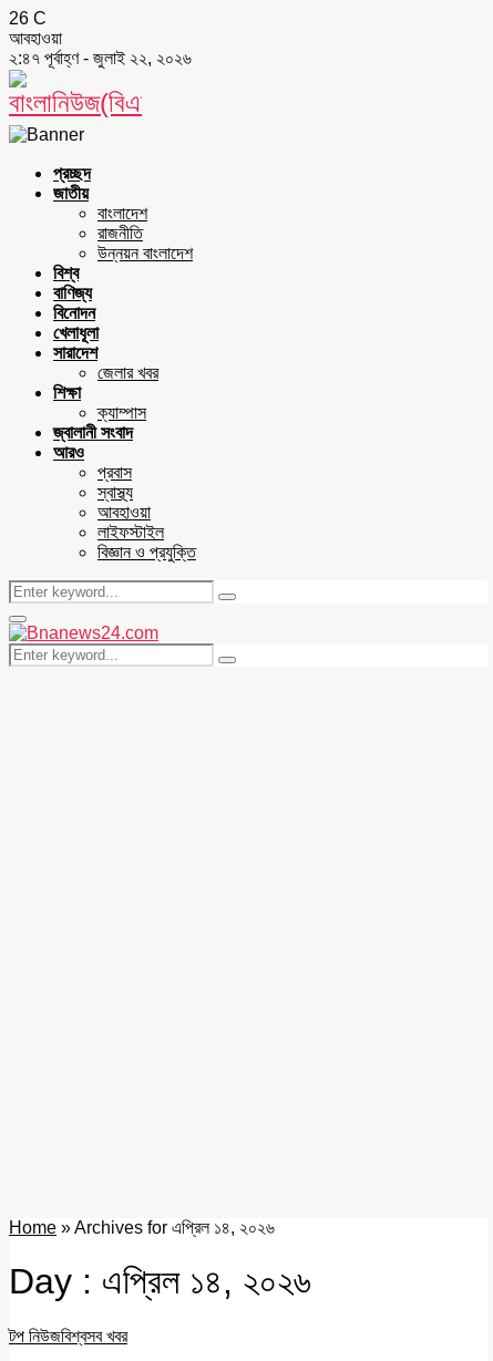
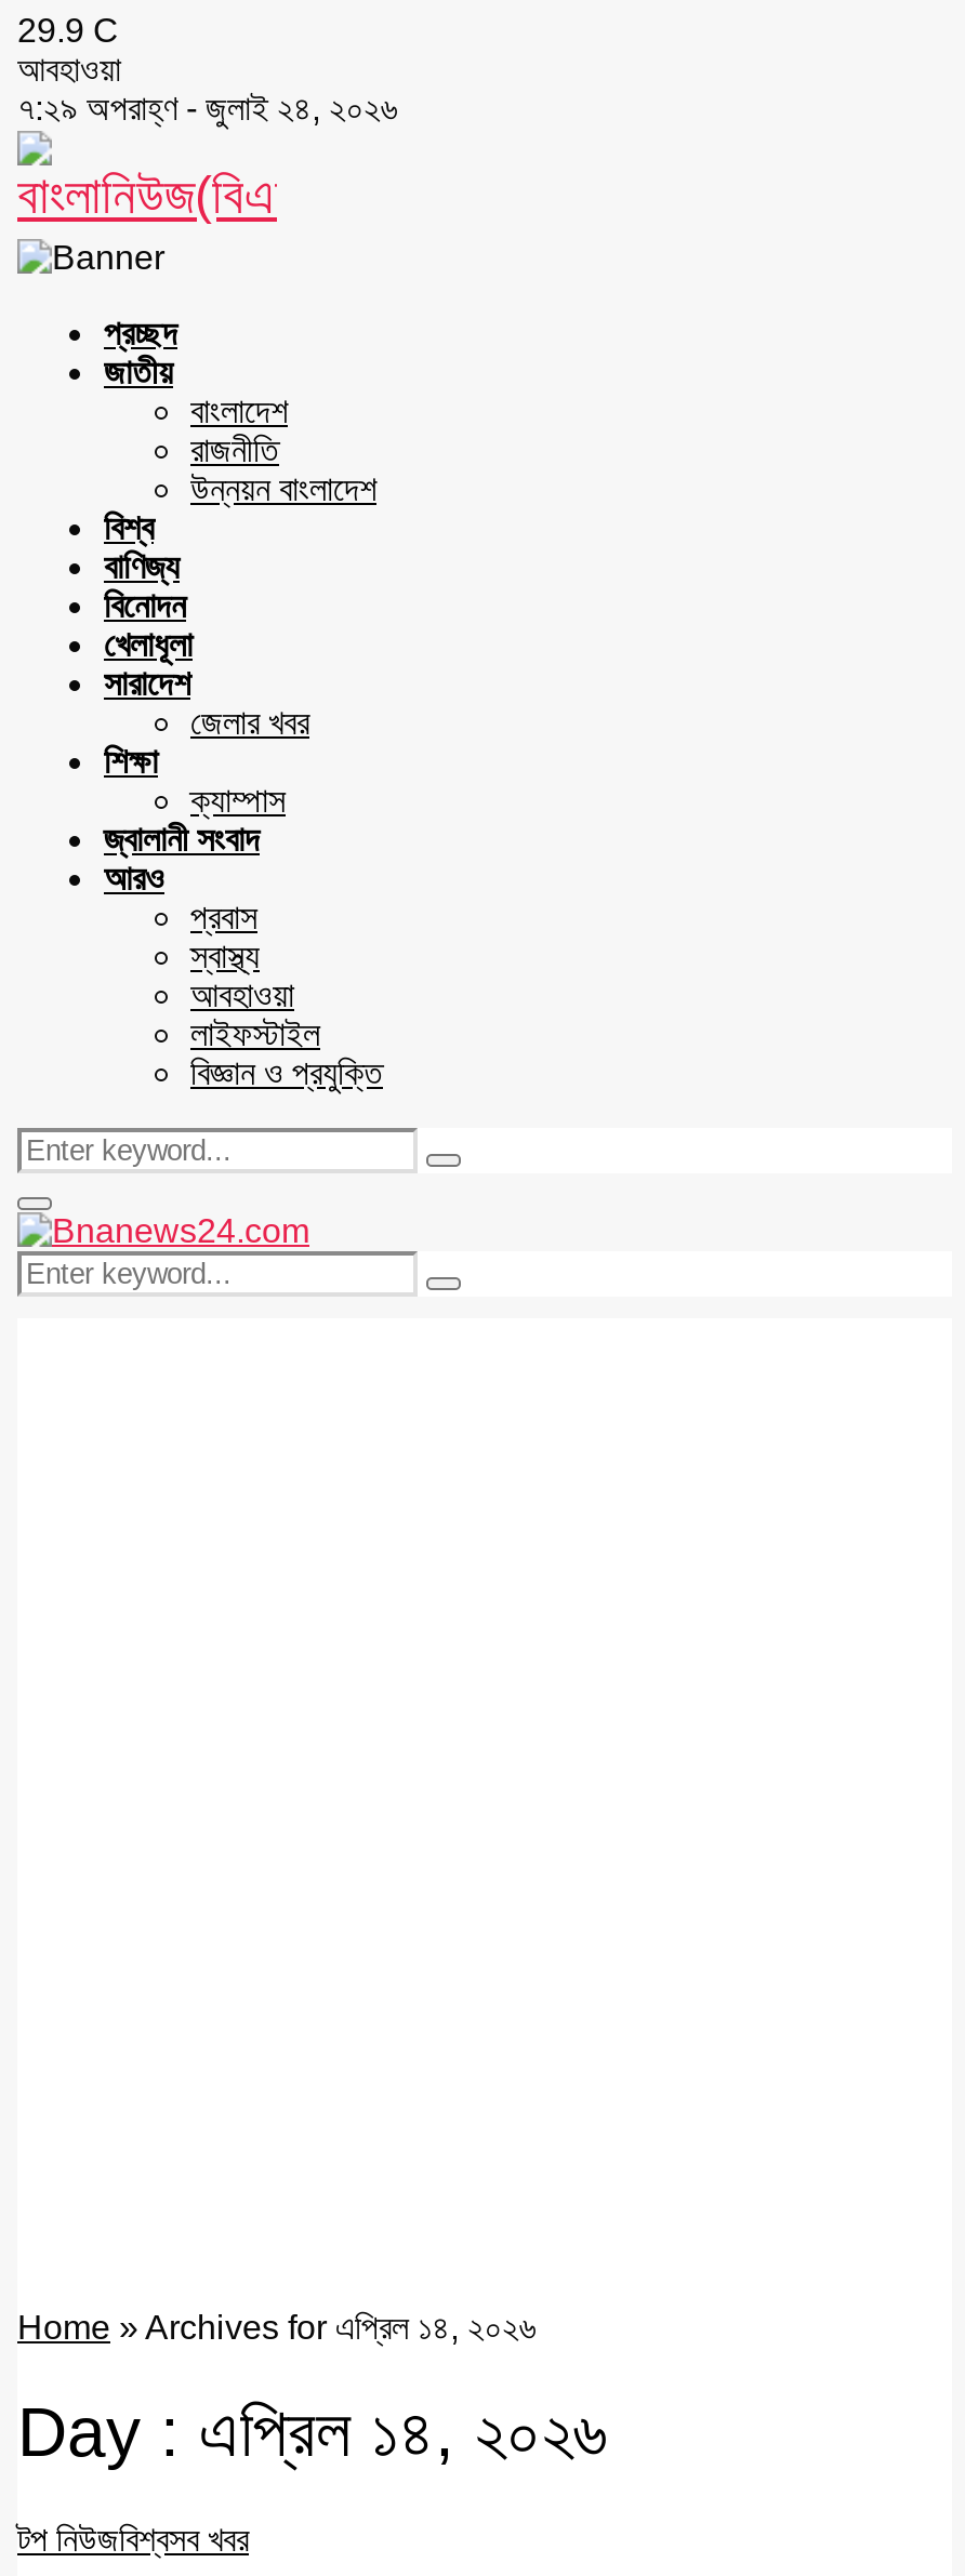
[9,9,47,28] 26 C -> [17,12,119,49] 29.9 C
[9,49,192,68] ২:৪৭ পূর্বাহ্ণ - জুলাই ২২, ২০২৬ -> [17,90,398,127] ৭:২৯ অপরাহ্ণ - জুলাই ২৪, ২০২৬

